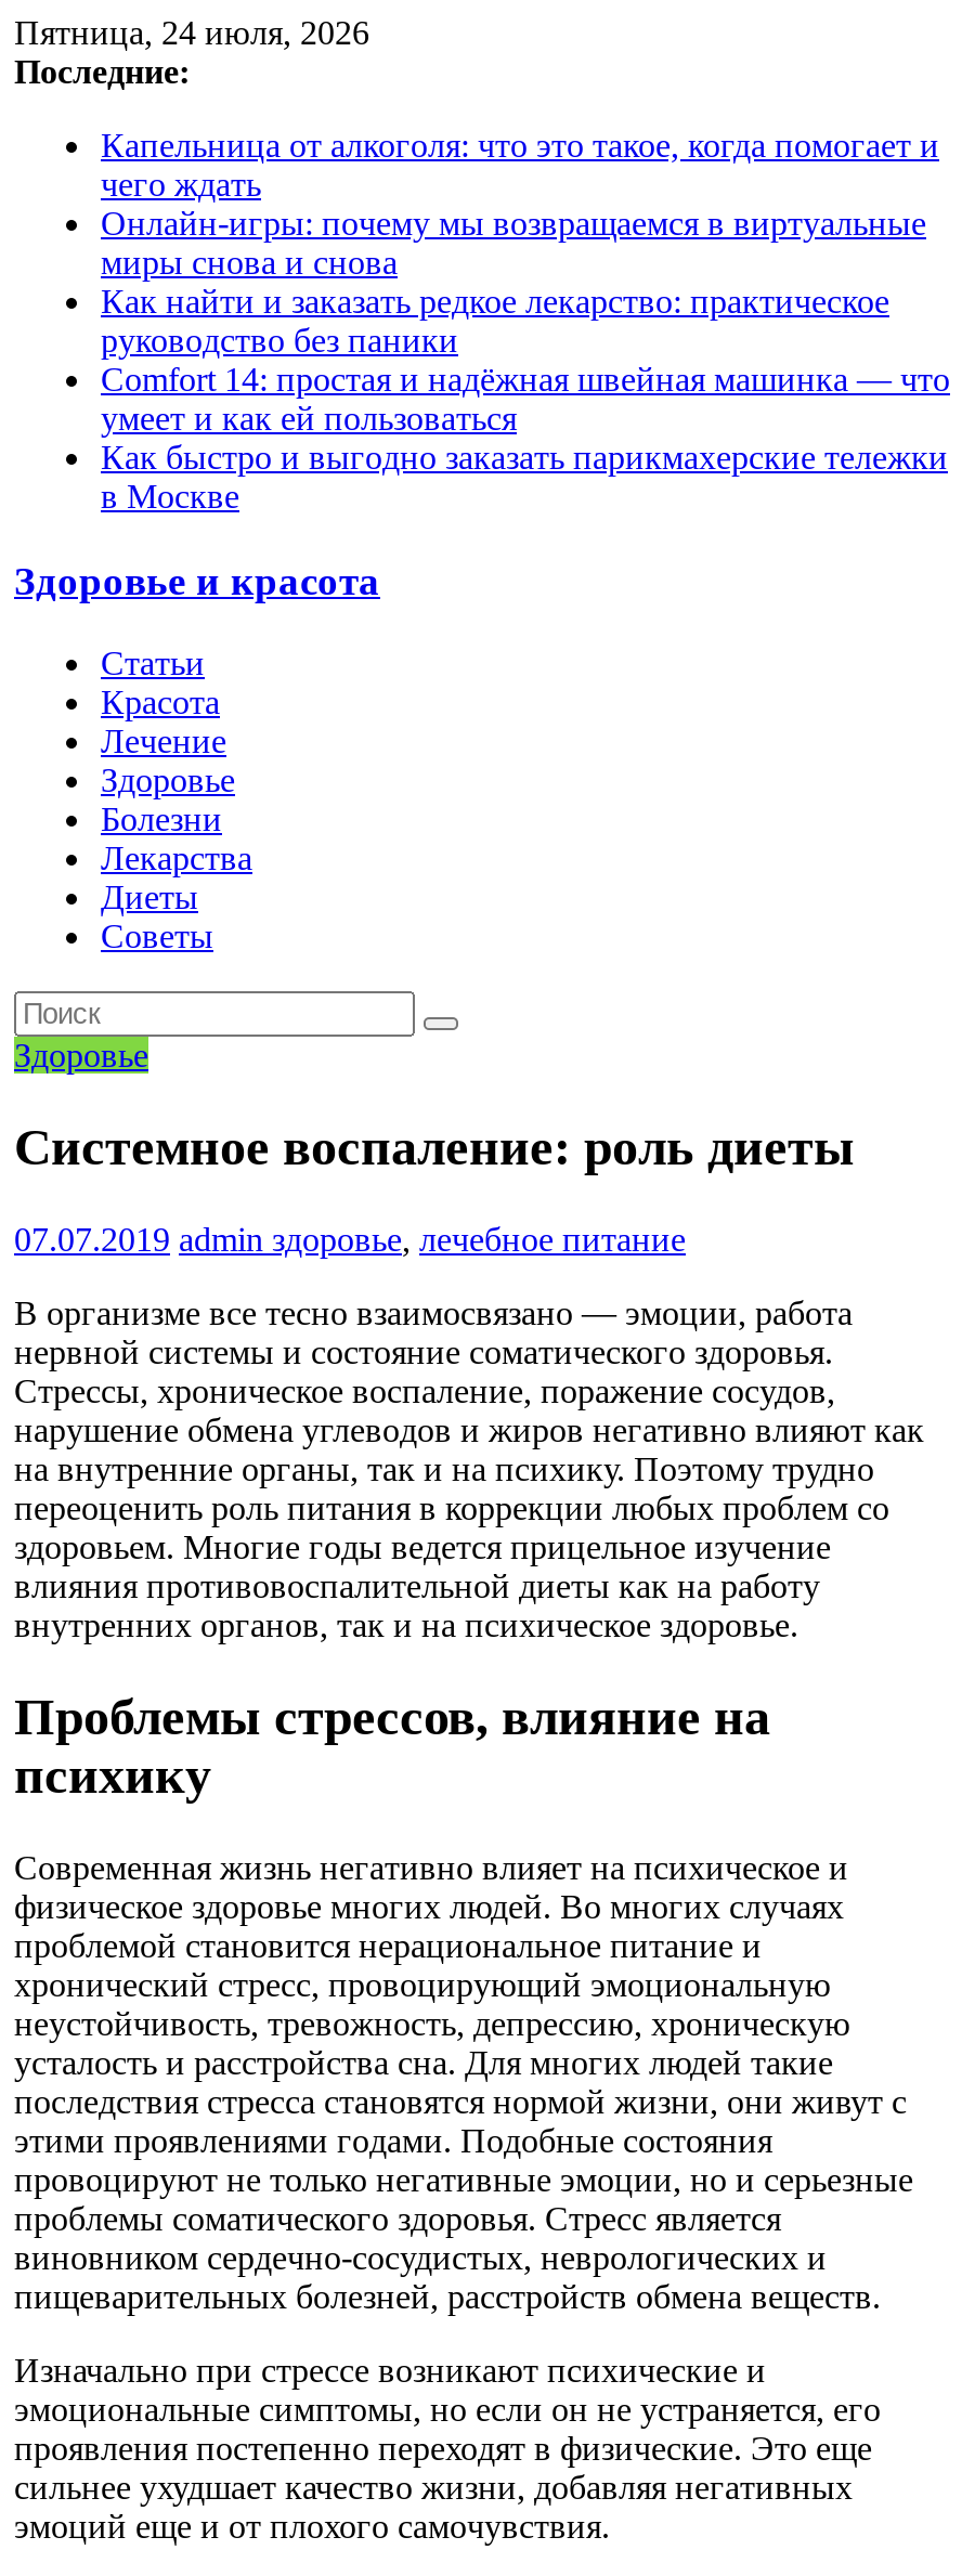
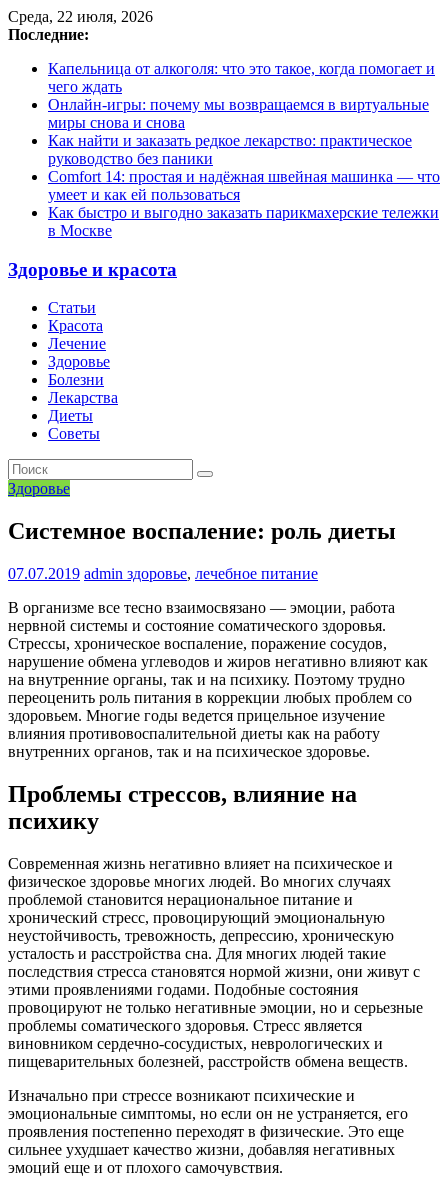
[14,14,369,51] Пятница, 24 июля, 2026 -> [8,8,153,25] Среда, 22 июля, 2026

